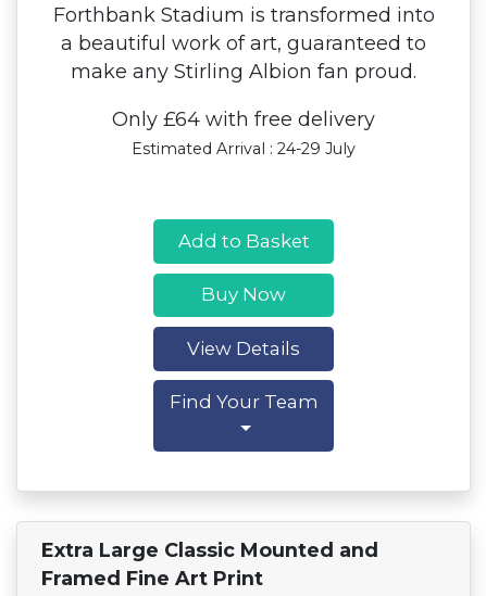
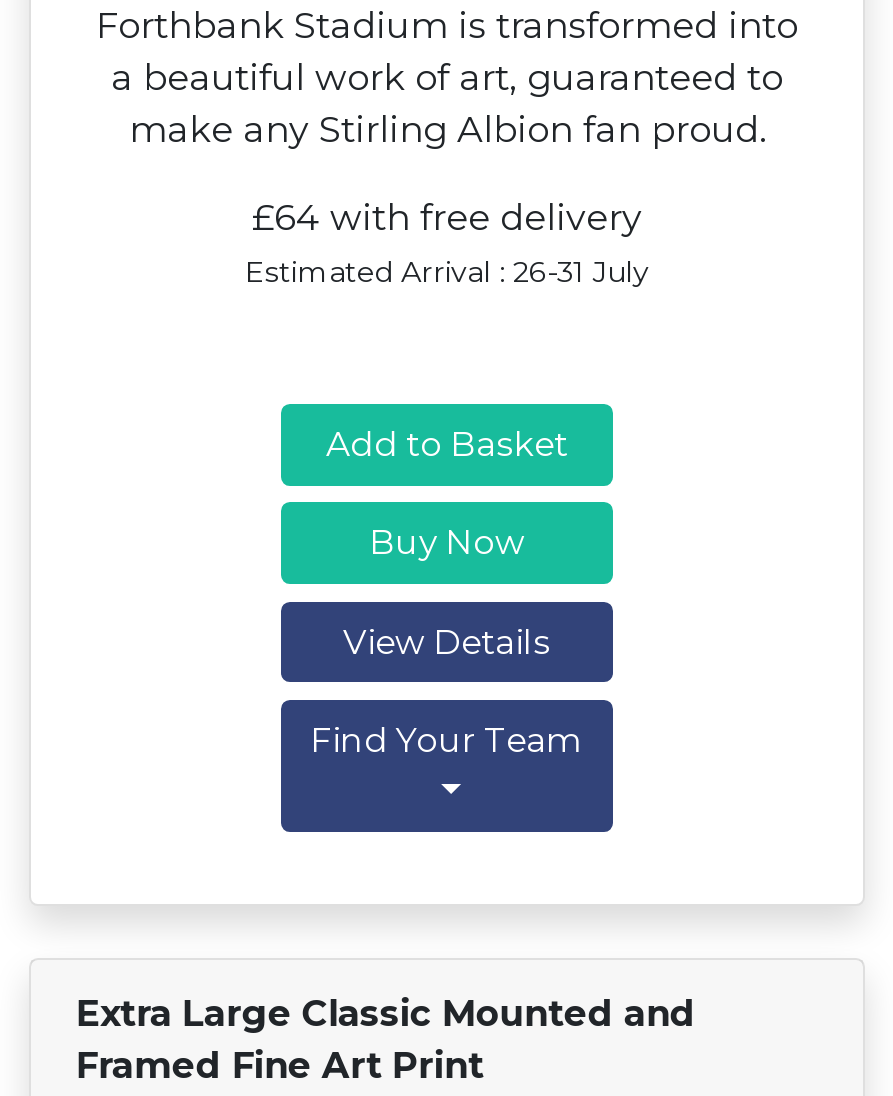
[112,107,375,158] Only £64 with free delivery | Estimated Arrival : 24-29 July -> [245,197,649,291] £64 with free delivery | Estimated Arrival : 26-31 July

